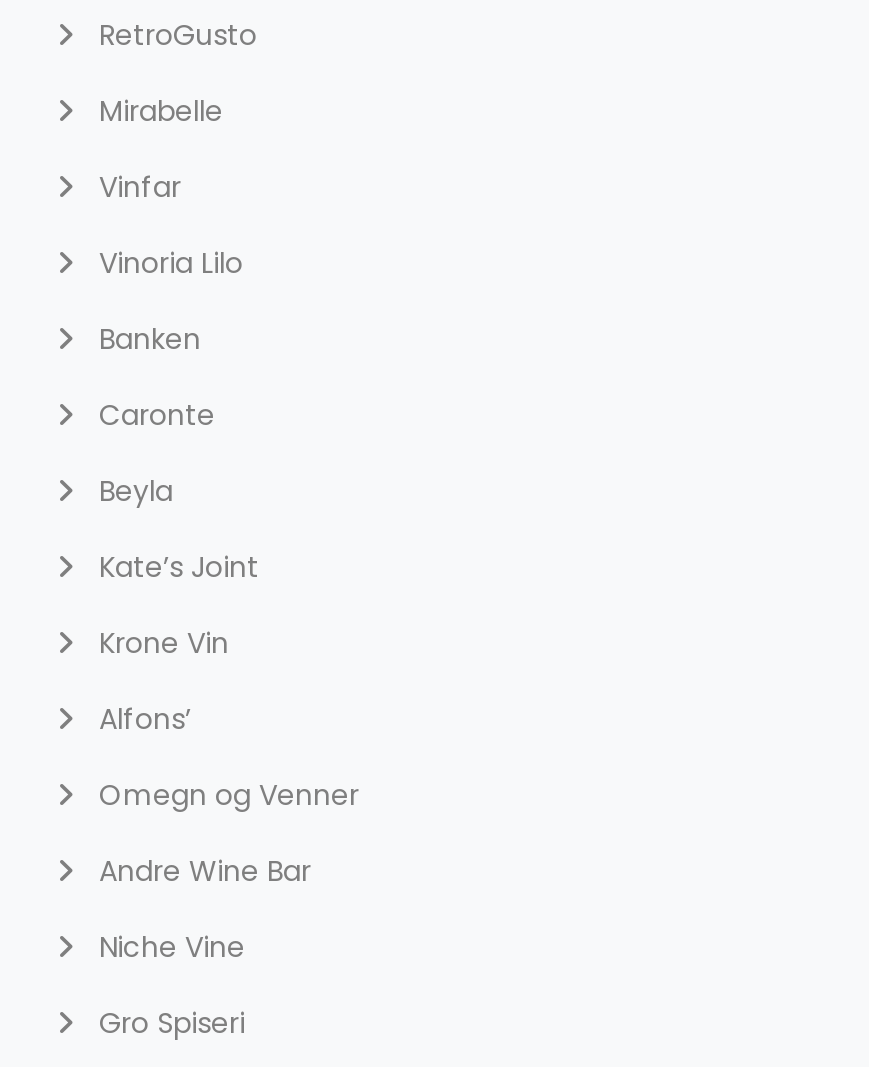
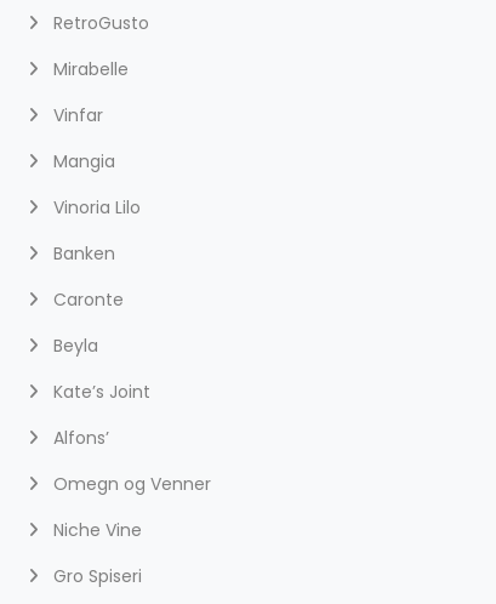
none -> [49,149,115,174] Mangia
moved [91,243,259,587] -> [49,195,150,404]: Vinoria Lilo | Banken | Caronte | Beyla | Kate’s Joint
[91,623,229,663] Krone Vin -> none
[91,851,311,891] Andre Wine Bar -> none

